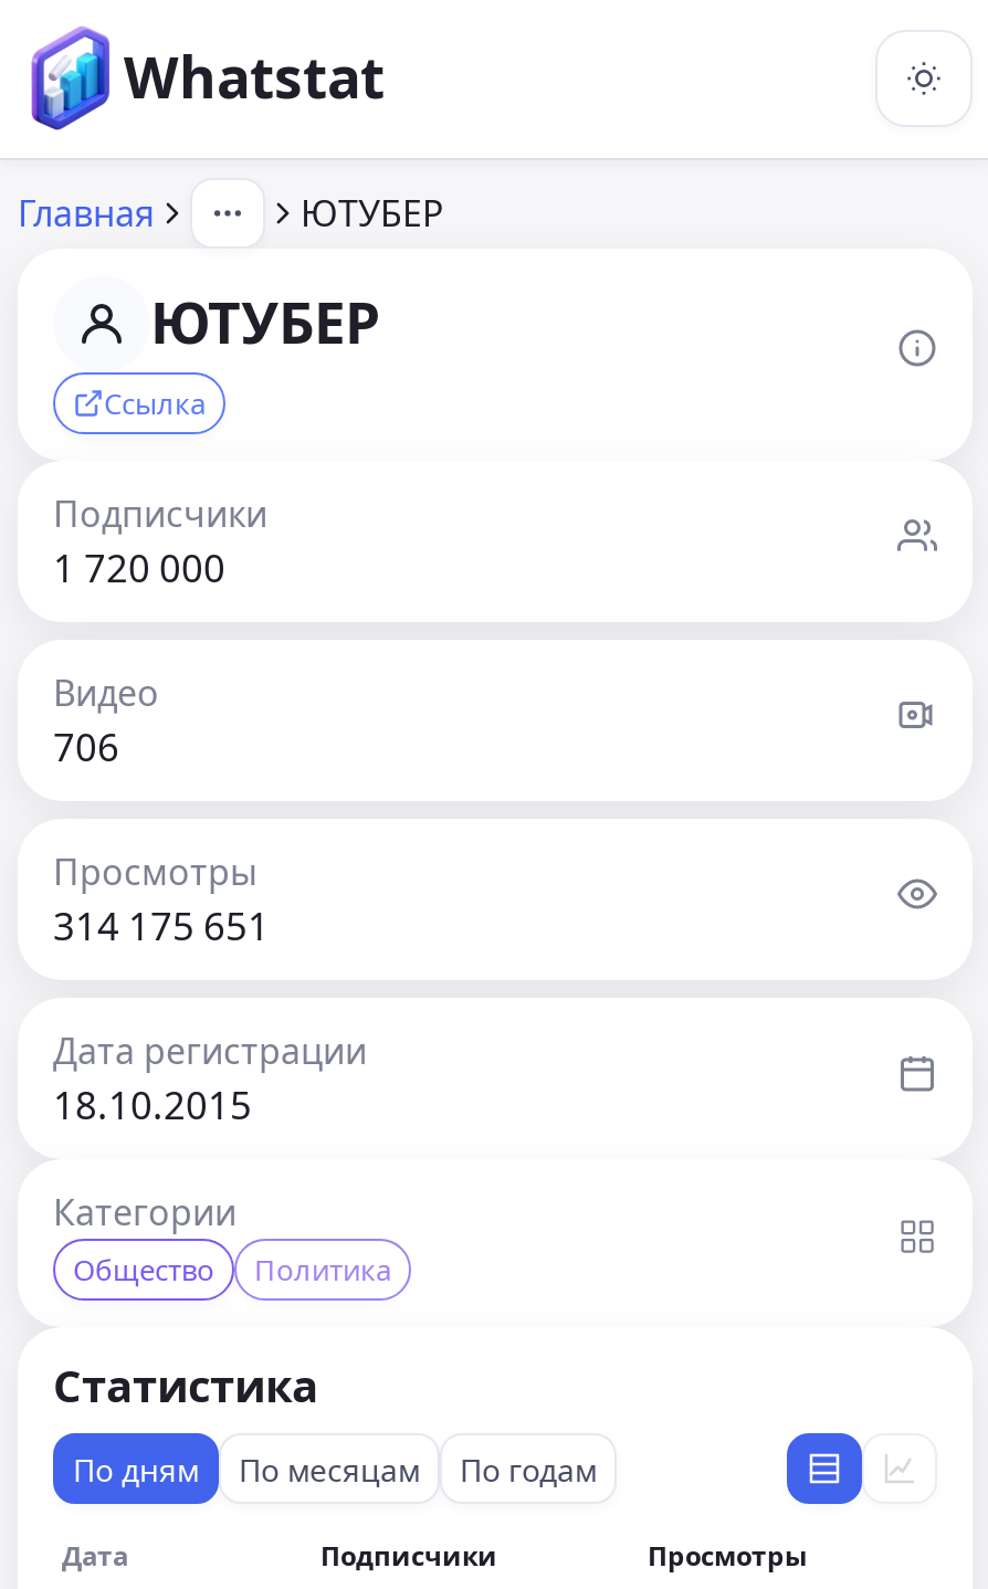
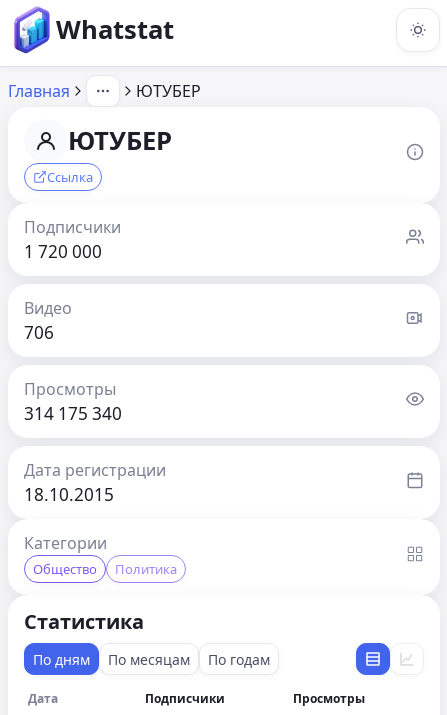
[53,901,270,951] 314 175 651 -> [24,402,122,425] 314 175 340

